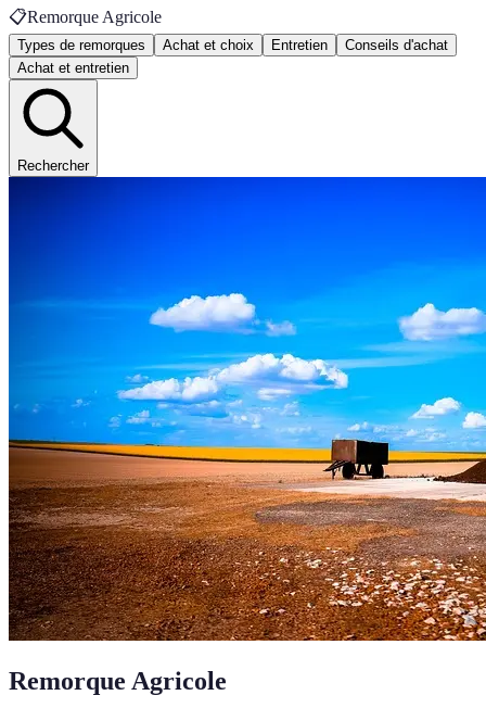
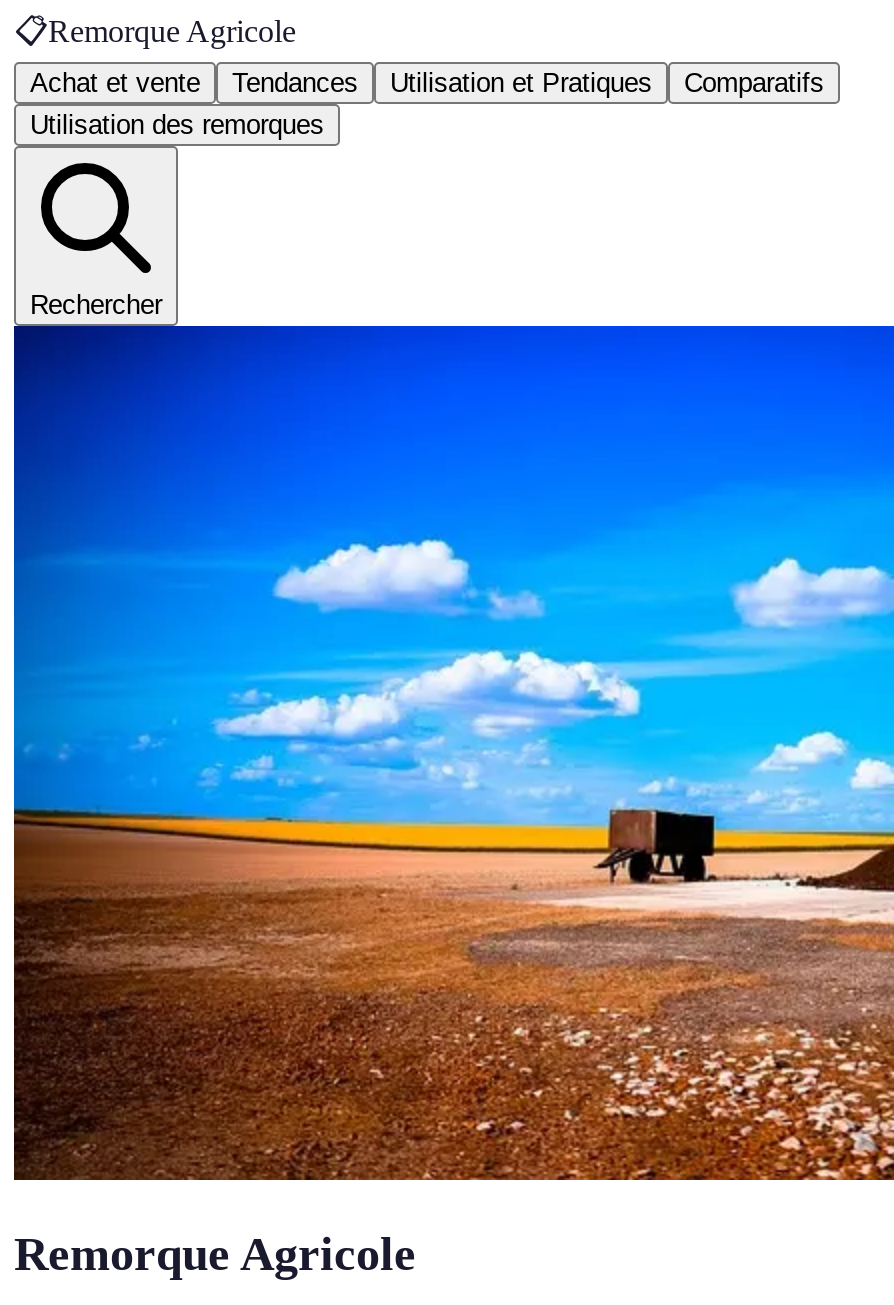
[17,37,448,76] Types de remorques | Achat et choix | Entretien | Conseils d'achat | Achat et entretien -> [30,68,824,140] Achat et vente | Tendances | Utilisation et Pratiques | Comparatifs | Utilisation des remorques

